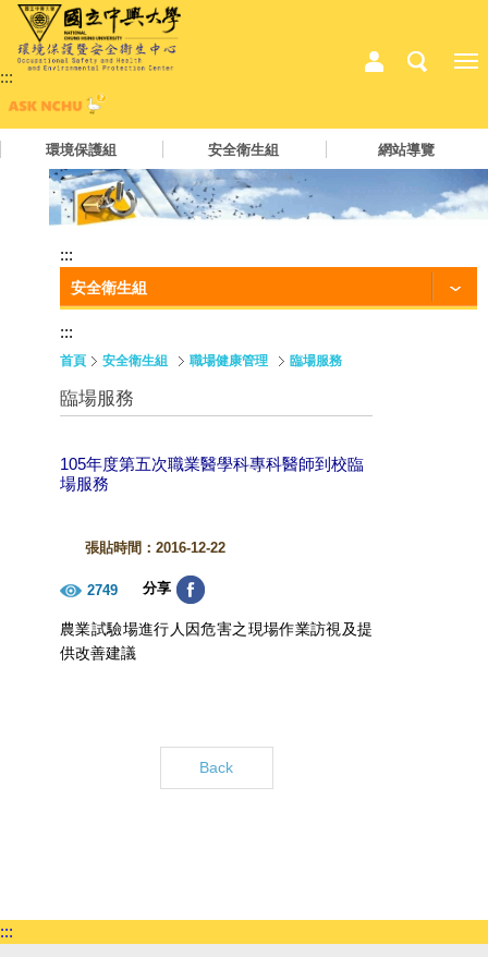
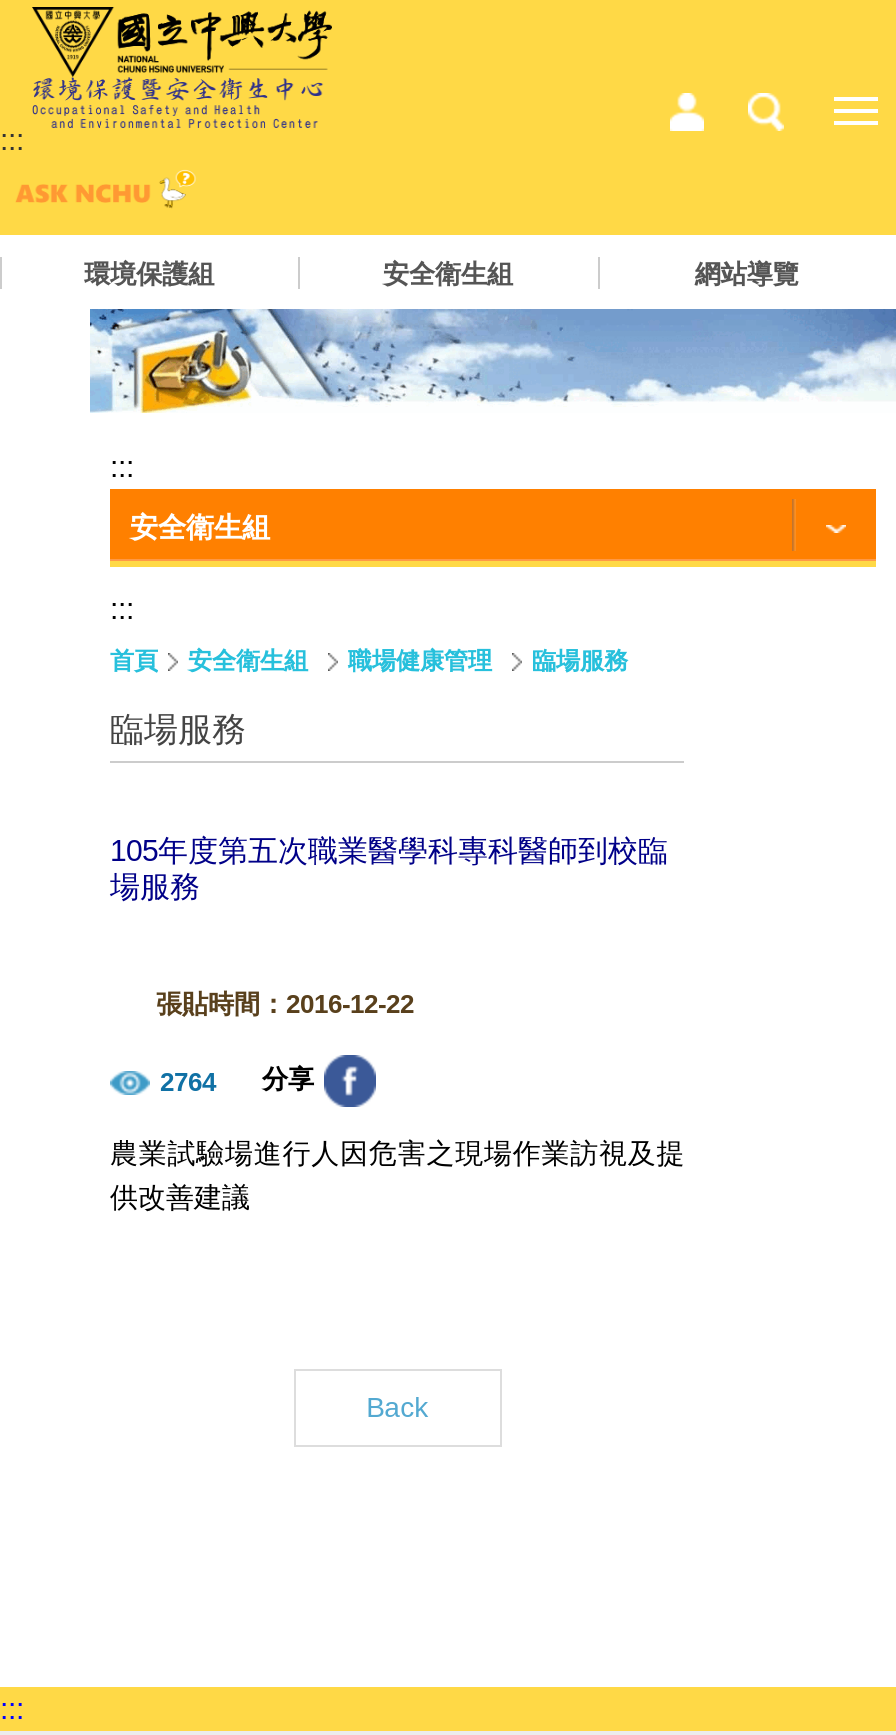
[87,581,171,598] 2749 分享 -> [160,1064,314,1096] 2764 分享

